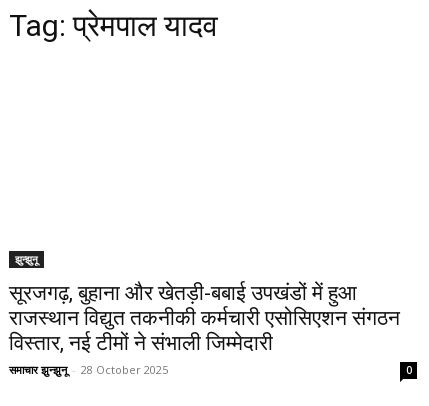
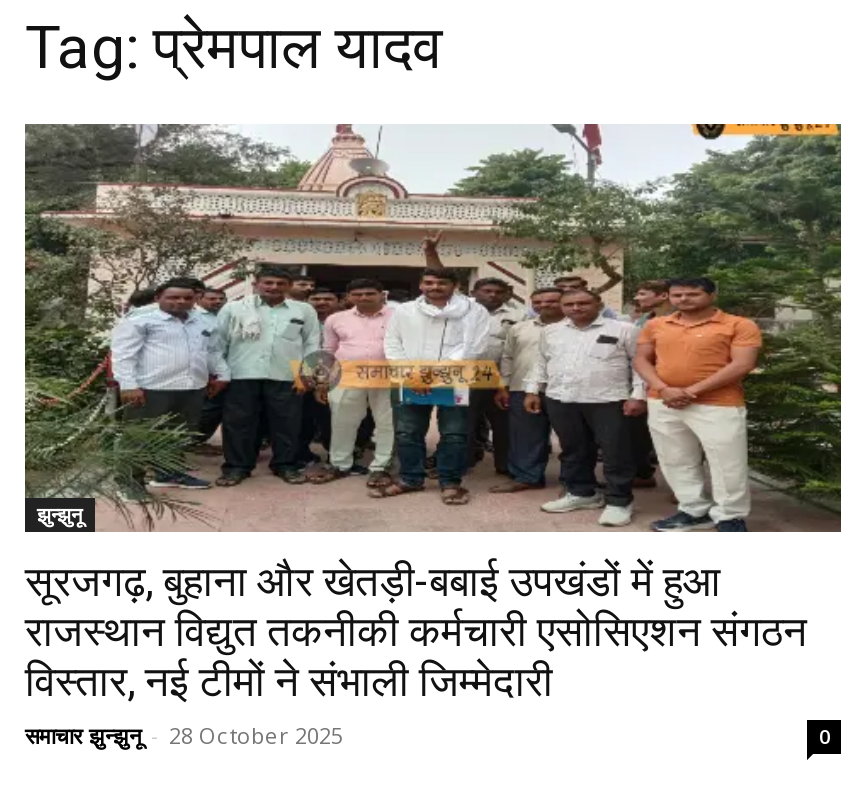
none -> [23,122,843,534] [image]

